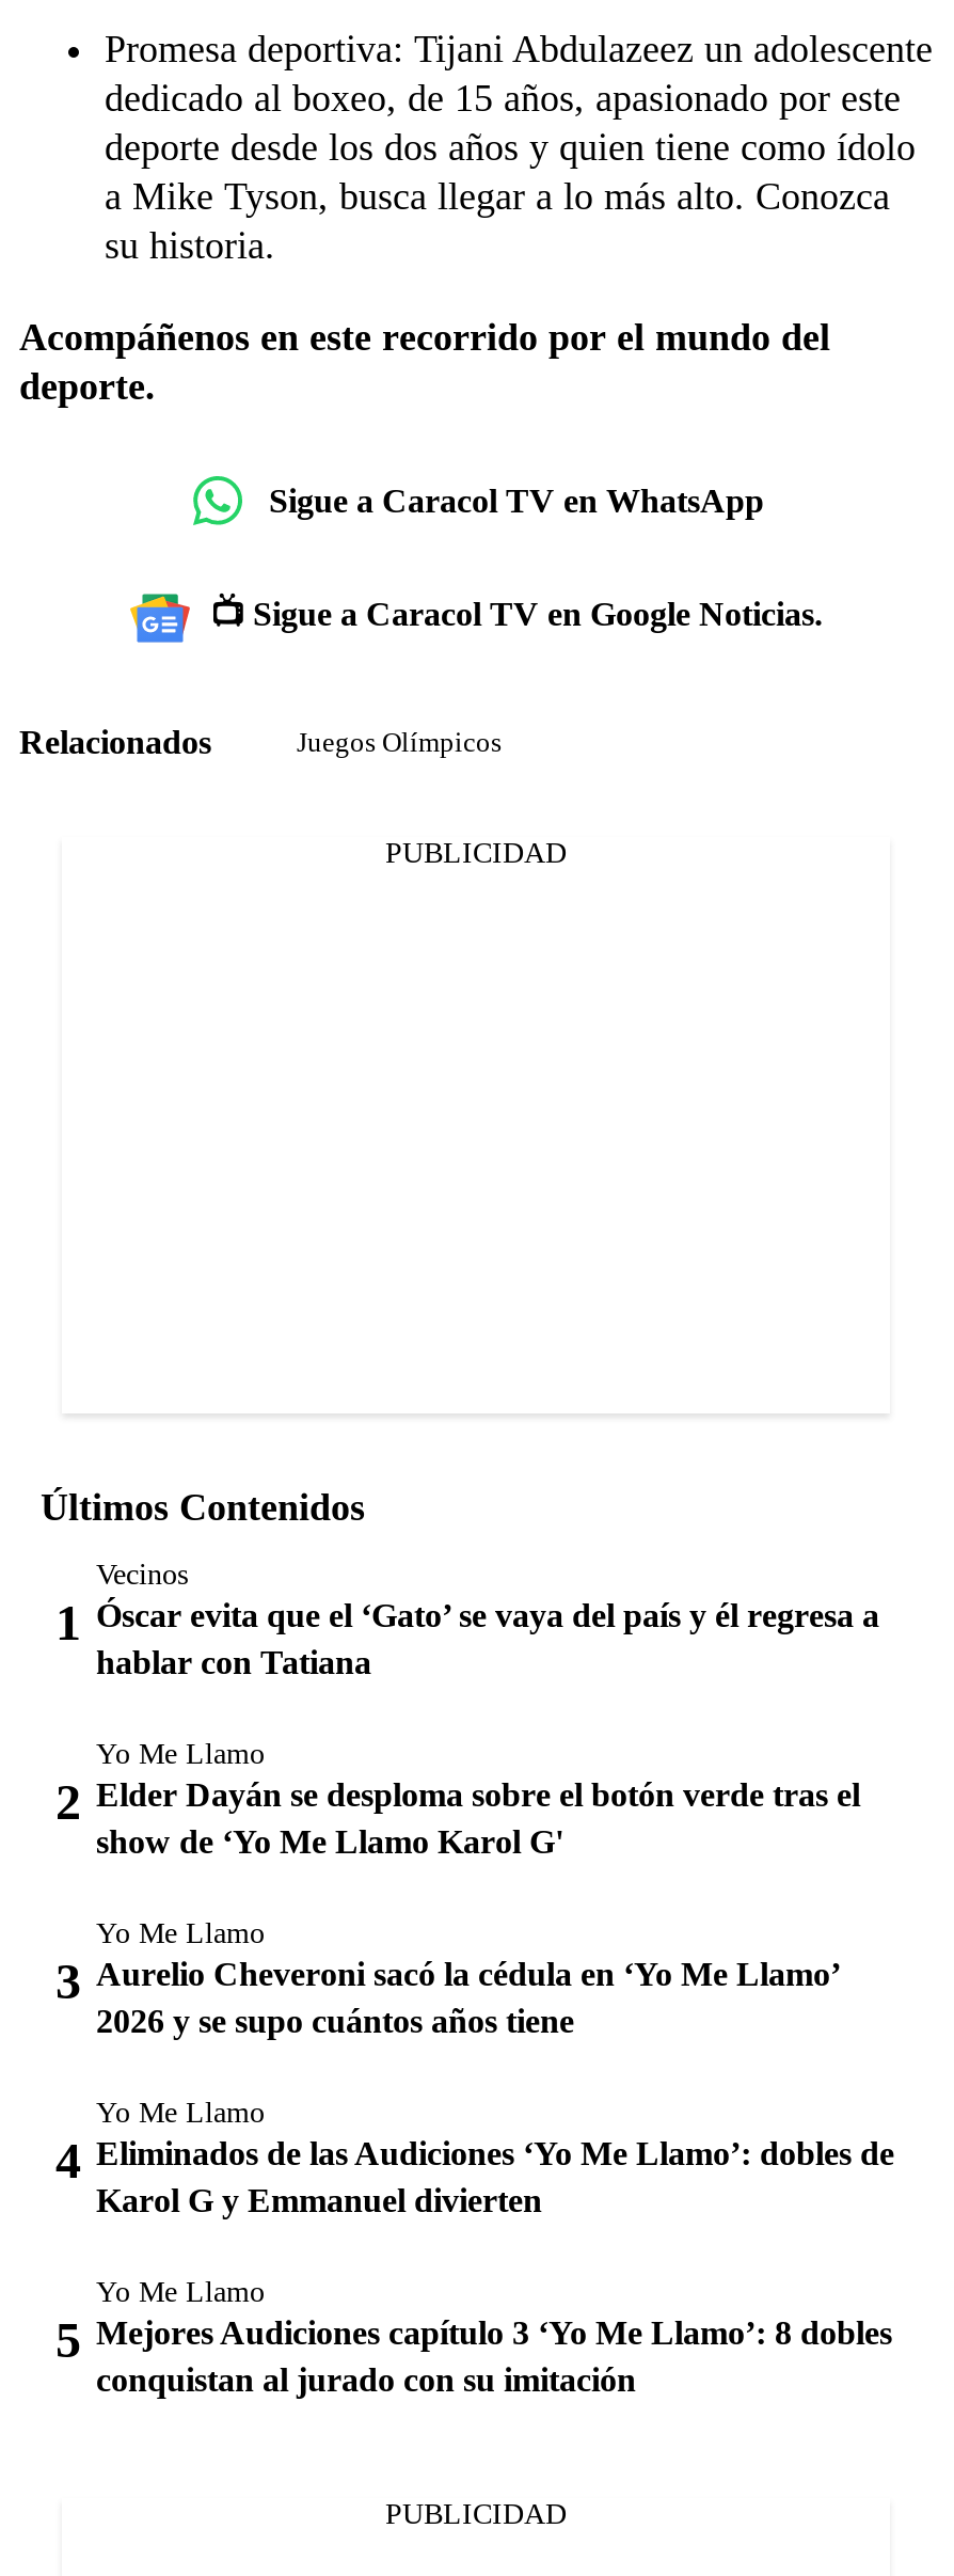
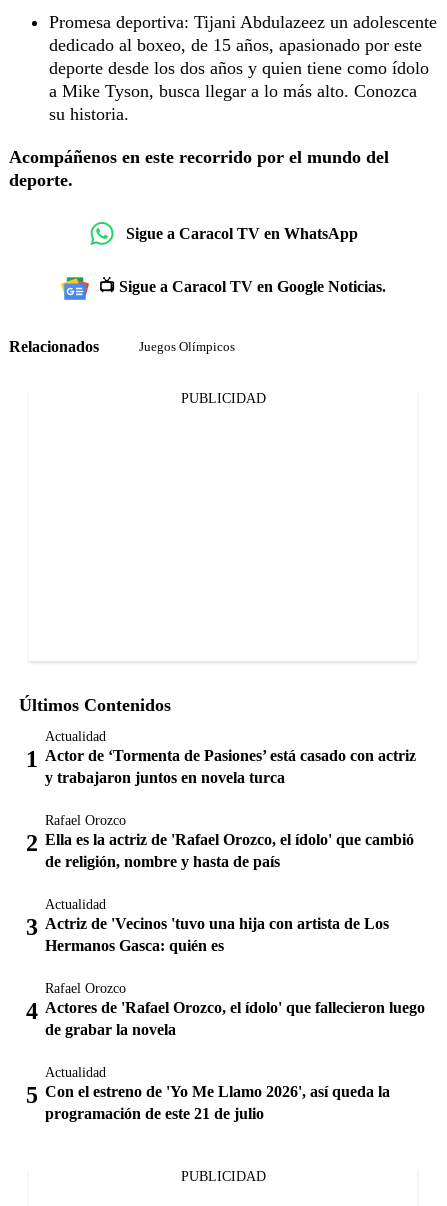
[96,1559,879,1680] Vecinos | Óscar evita que el ‘Gato’ se vaya del país y él regresa a | hablar con Tatiana -> [45,729,416,786] Actualidad | Actor de ‘Tormenta de Pasiones’ está casado con actriz | y trabajaron juntos en novela turca
[96,1738,860,1860] Yo Me Llamo | Elder Dayán se desploma sobre el botón verde tras el | show de ‘Yo Me Llamo Karol G' -> [45,813,414,870] Rafael Orozco | Ella es la actriz de 'Rafael Orozco, el ídolo' que cambió | de religión, nombre y hasta de país
[96,1917,839,2039] Yo Me Llamo | Aurelio Cheveroni sacó la cédula en ‘Yo Me Llamo’ | 2026 y se supo cuántos años tiene -> [45,897,389,954] Actualidad | Actriz de 'Vecinos 'tuvo una hija con artista de Los | Hermanos Gasca: quién es
[96,2097,894,2218] Yo Me Llamo | Eliminados de las Audiciones ‘Yo Me Llamo’: dobles de | Karol G y Emmanuel divierten -> [45,981,425,1038] Rafael Orozco | Actores de 'Rafael Orozco, el ídolo' que fallecieron luego | de grabar la novela
[96,2276,892,2398] Yo Me Llamo | Mejores Audiciones capítulo 3 ‘Yo Me Llamo’: 8 dobles | conquistan al jurado con su imitación -> [45,1065,390,1122] Actualidad | Con el estreno de 'Yo Me Llamo 2026', así queda la | programación de este 21 de julio

